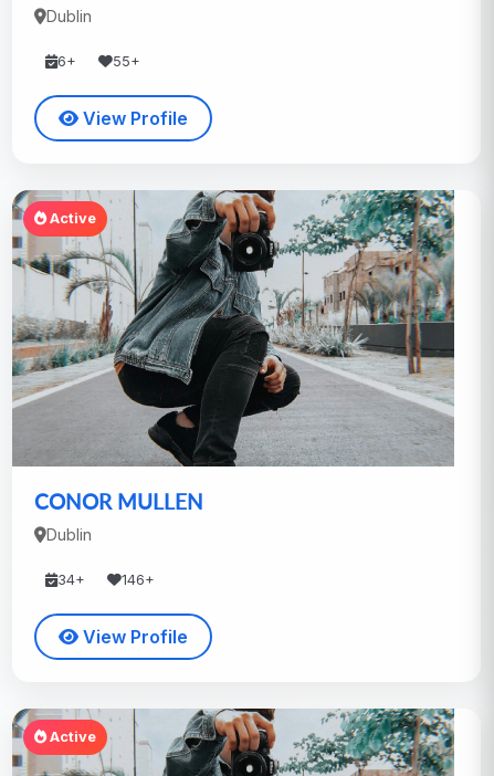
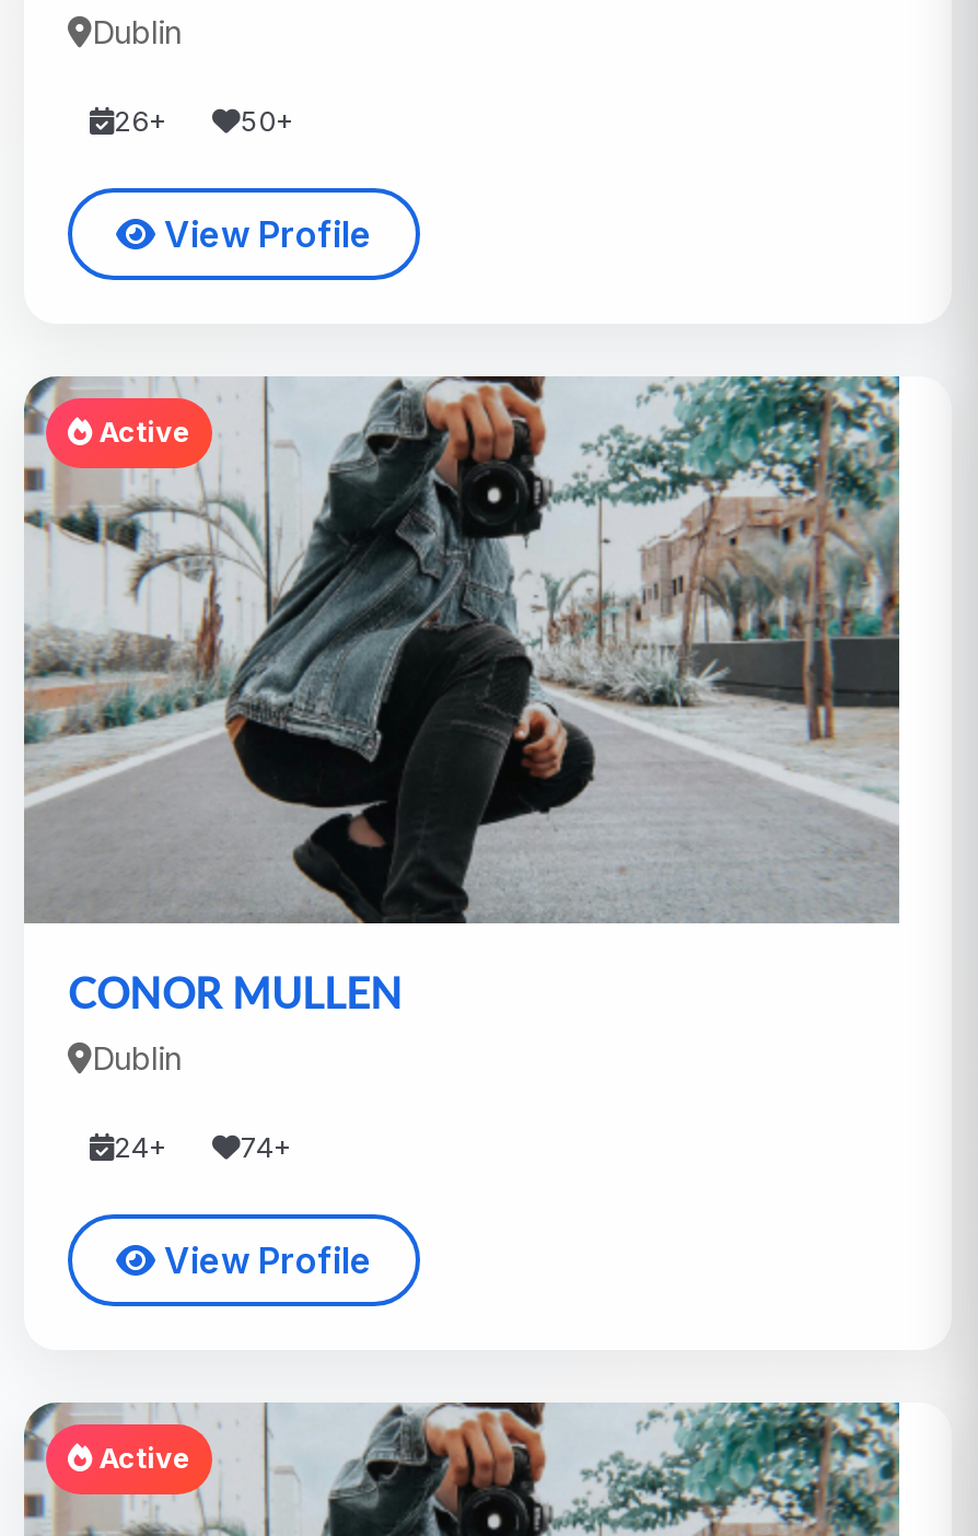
[57,53,76,70] 6+ -> [114,105,168,138] 26+
[113,53,140,70] 55+ -> [241,105,295,138] 50+
[57,571,85,588] 34+ -> [114,1131,168,1164] 24+
[122,571,155,588] 146+ -> [241,1131,293,1164] 74+

